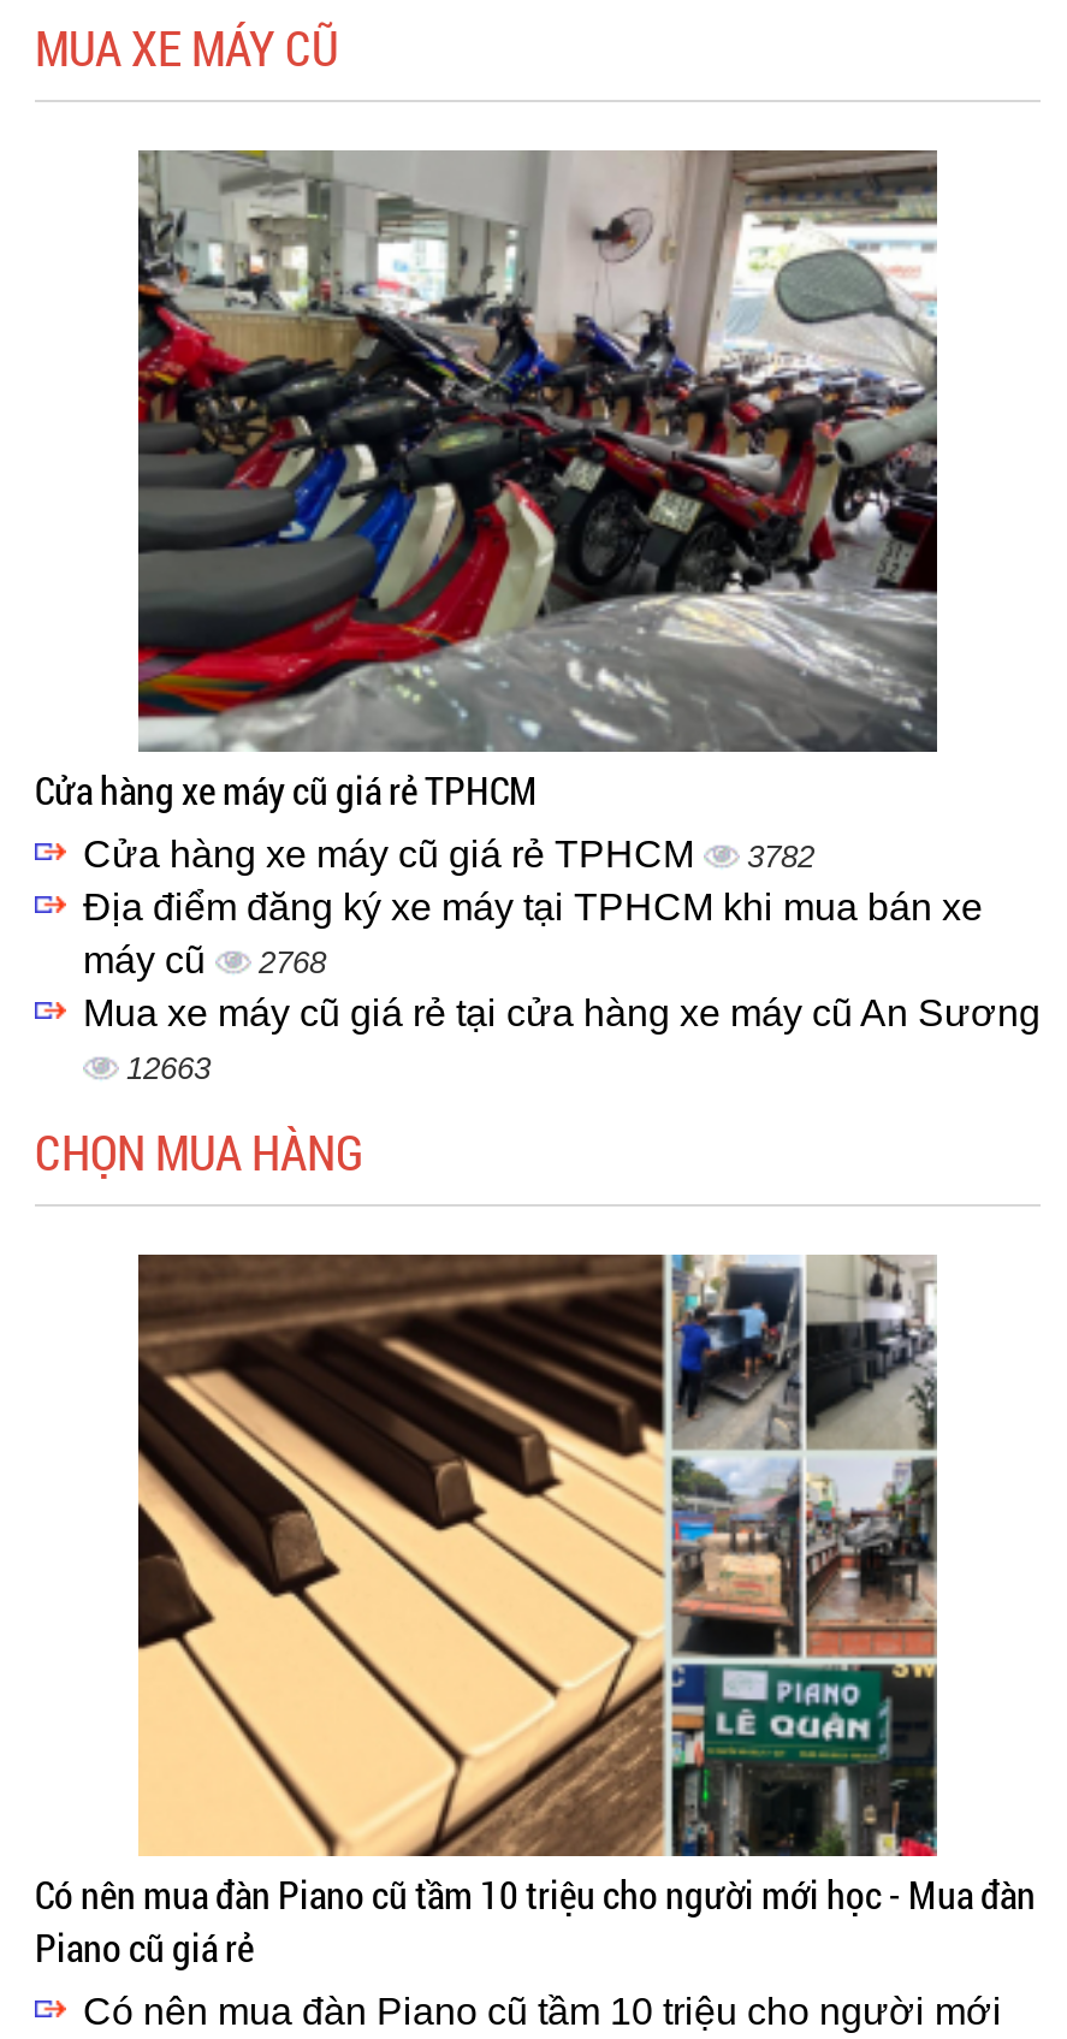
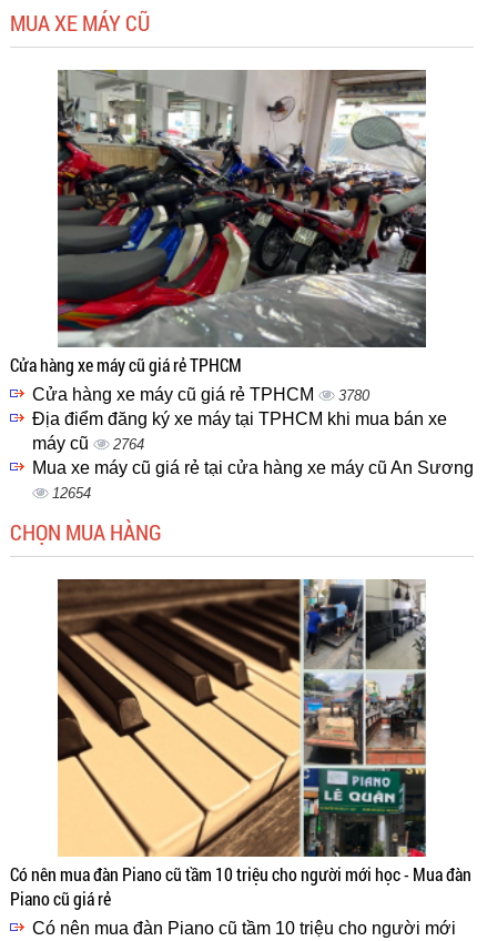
[83,834,814,875] Cửa hàng xe máy cũ giá rẻ TPHCM 3782 -> [32,385,369,404] Cửa hàng xe máy cũ giá rẻ TPHCM 3780
[83,940,326,980] máy cũ 2768 -> [32,434,144,453] máy cũ 2764
[126,1050,211,1086] 12663 -> [52,485,91,502] 12654

